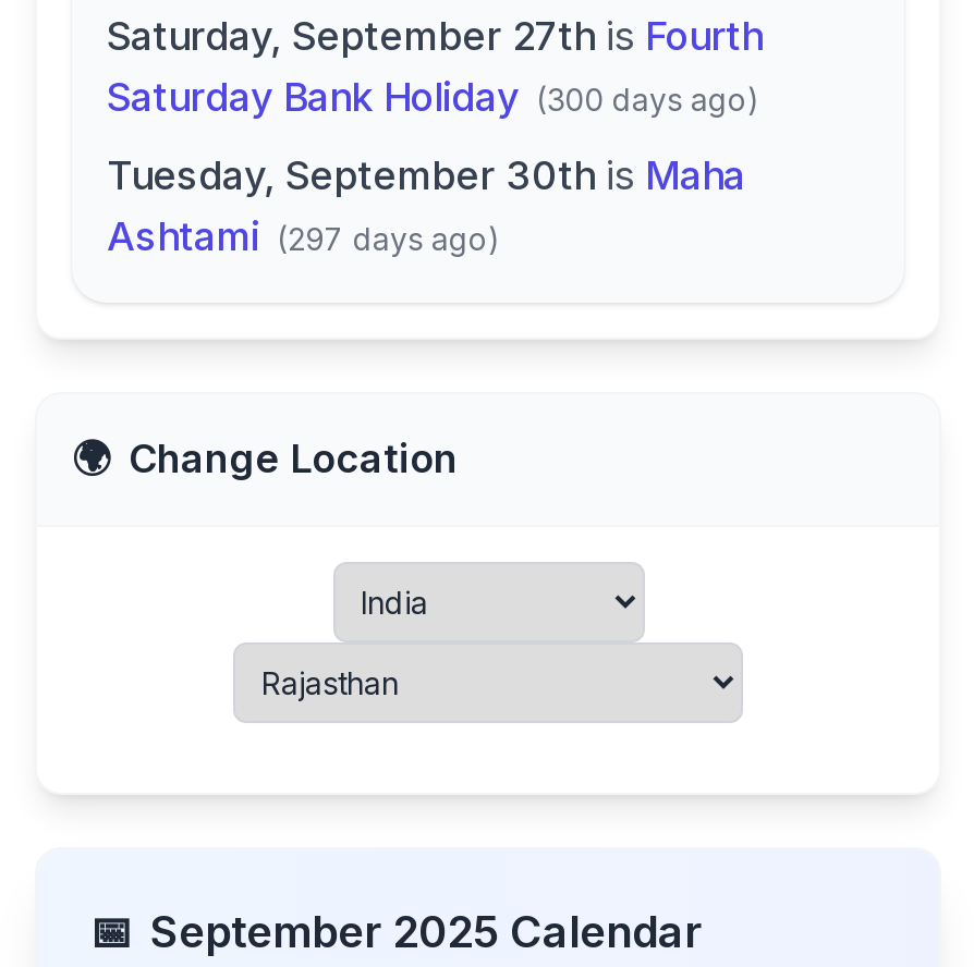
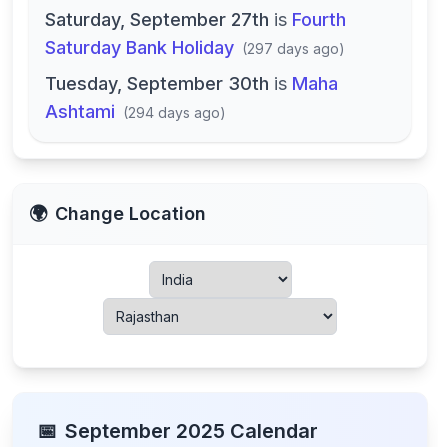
[107,74,760,120] Saturday Bank Holiday (300 days ago) -> [45,37,345,58] Saturday Bank Holiday (297 days ago)
[107,213,501,259] Ashtami (297 days ago) -> [45,101,226,122] Ashtami (294 days ago)

